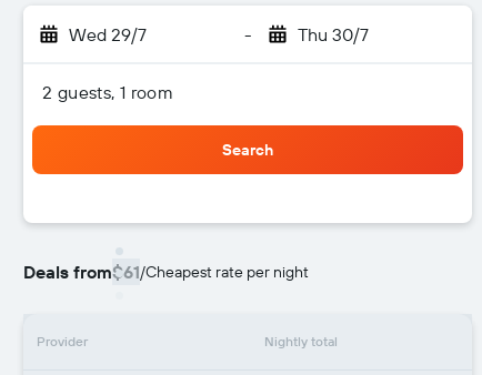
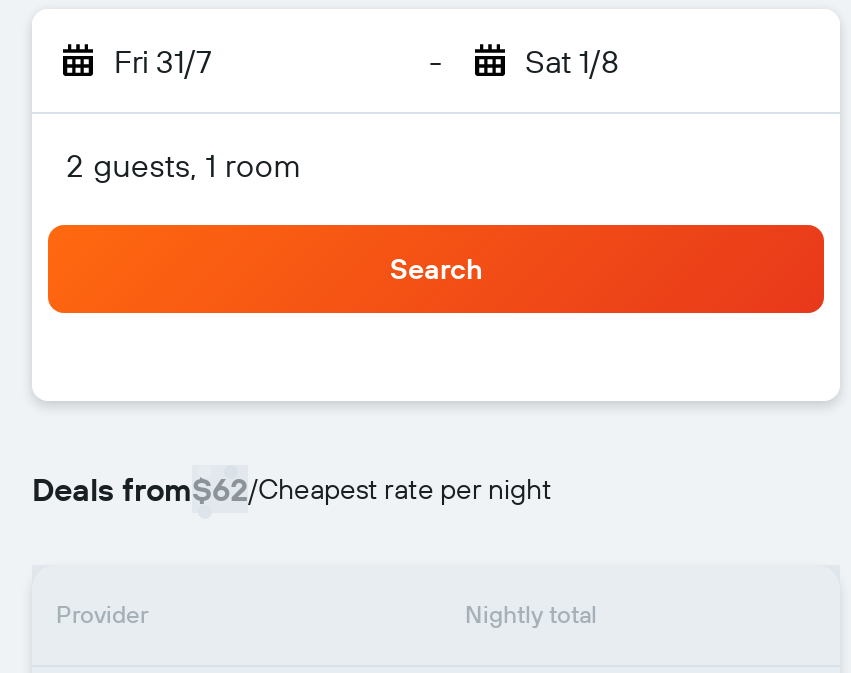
[69,23,147,45] Wed 29/7 -> [114,41,212,81] Fri 31/7
[297,23,368,45] Thu 30/7 -> [525,41,619,81] Sat 1/8
[23,261,309,283] Deals from$61/Cheapest rate per night -> [32,469,552,509] Deals from$62/Cheapest rate per night

